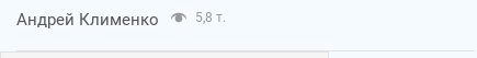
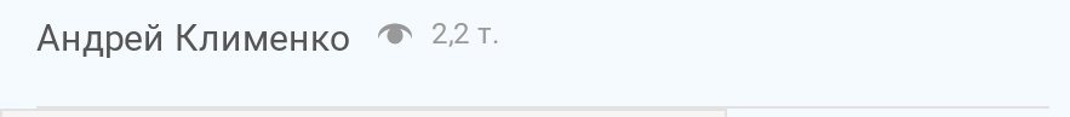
[195,10,226,25] 5,8 т. -> [431,16,499,50] 2,2 т.

